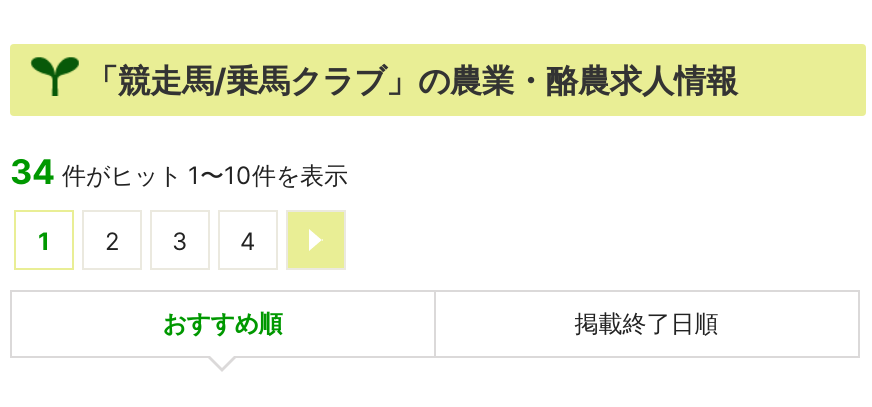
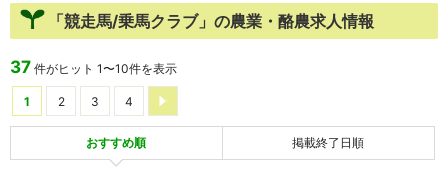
[10,152,348,192] 34 件がヒット1〜10件を表示 -> [10,57,177,77] 37 件がヒット1〜10件を表示

